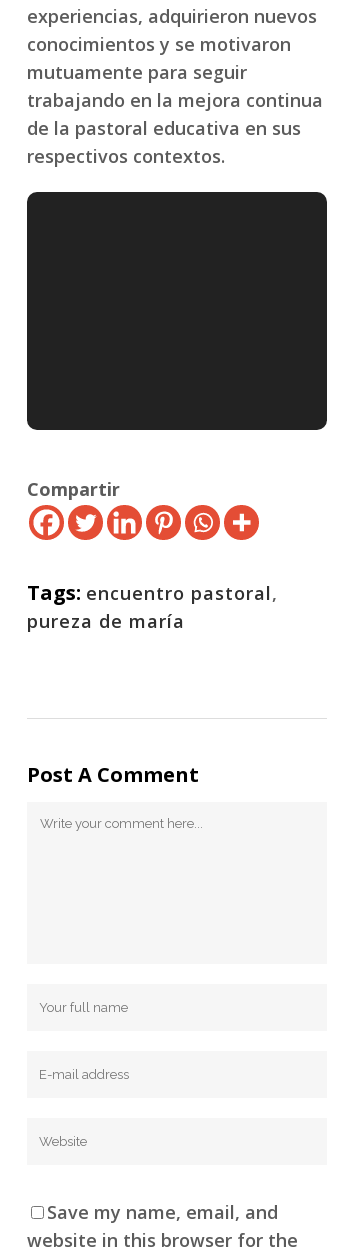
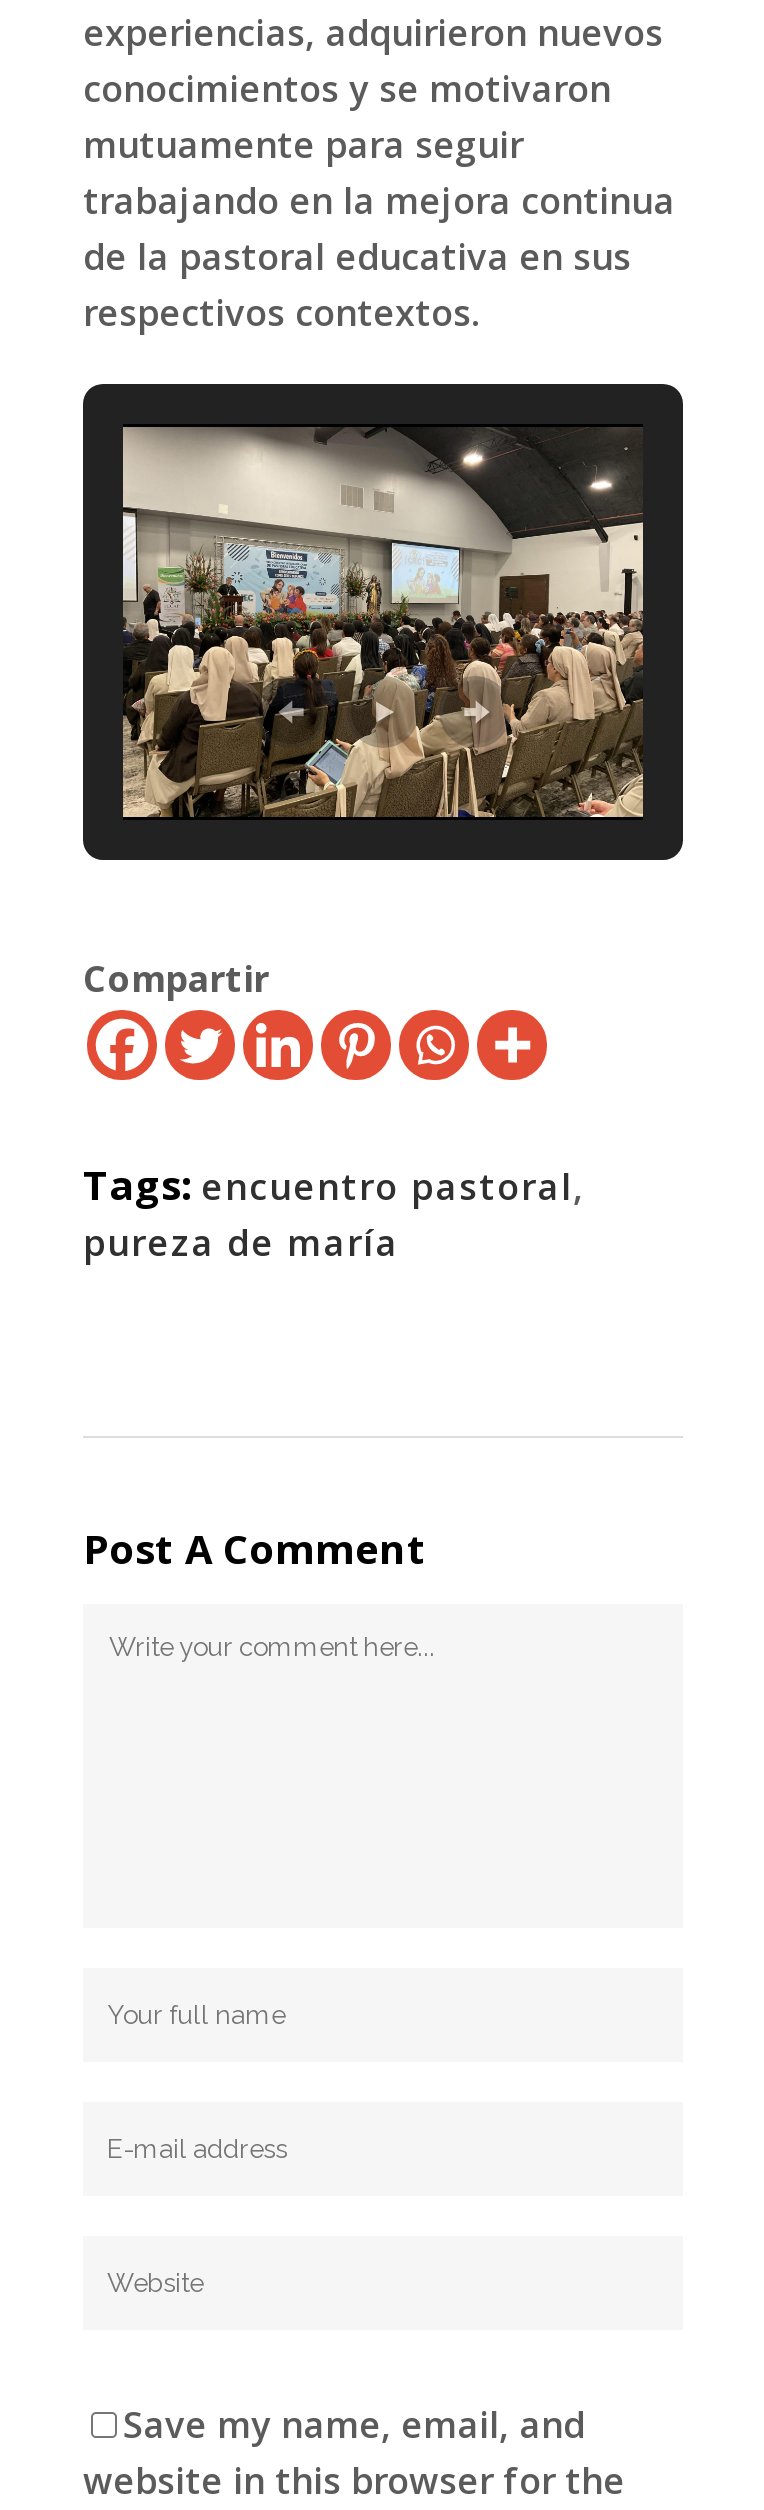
none -> [121,426,645,818] [image]

